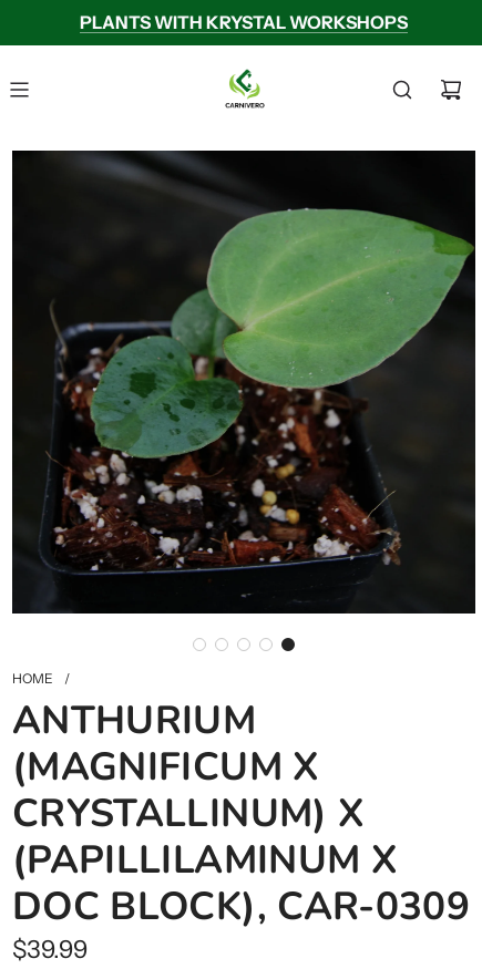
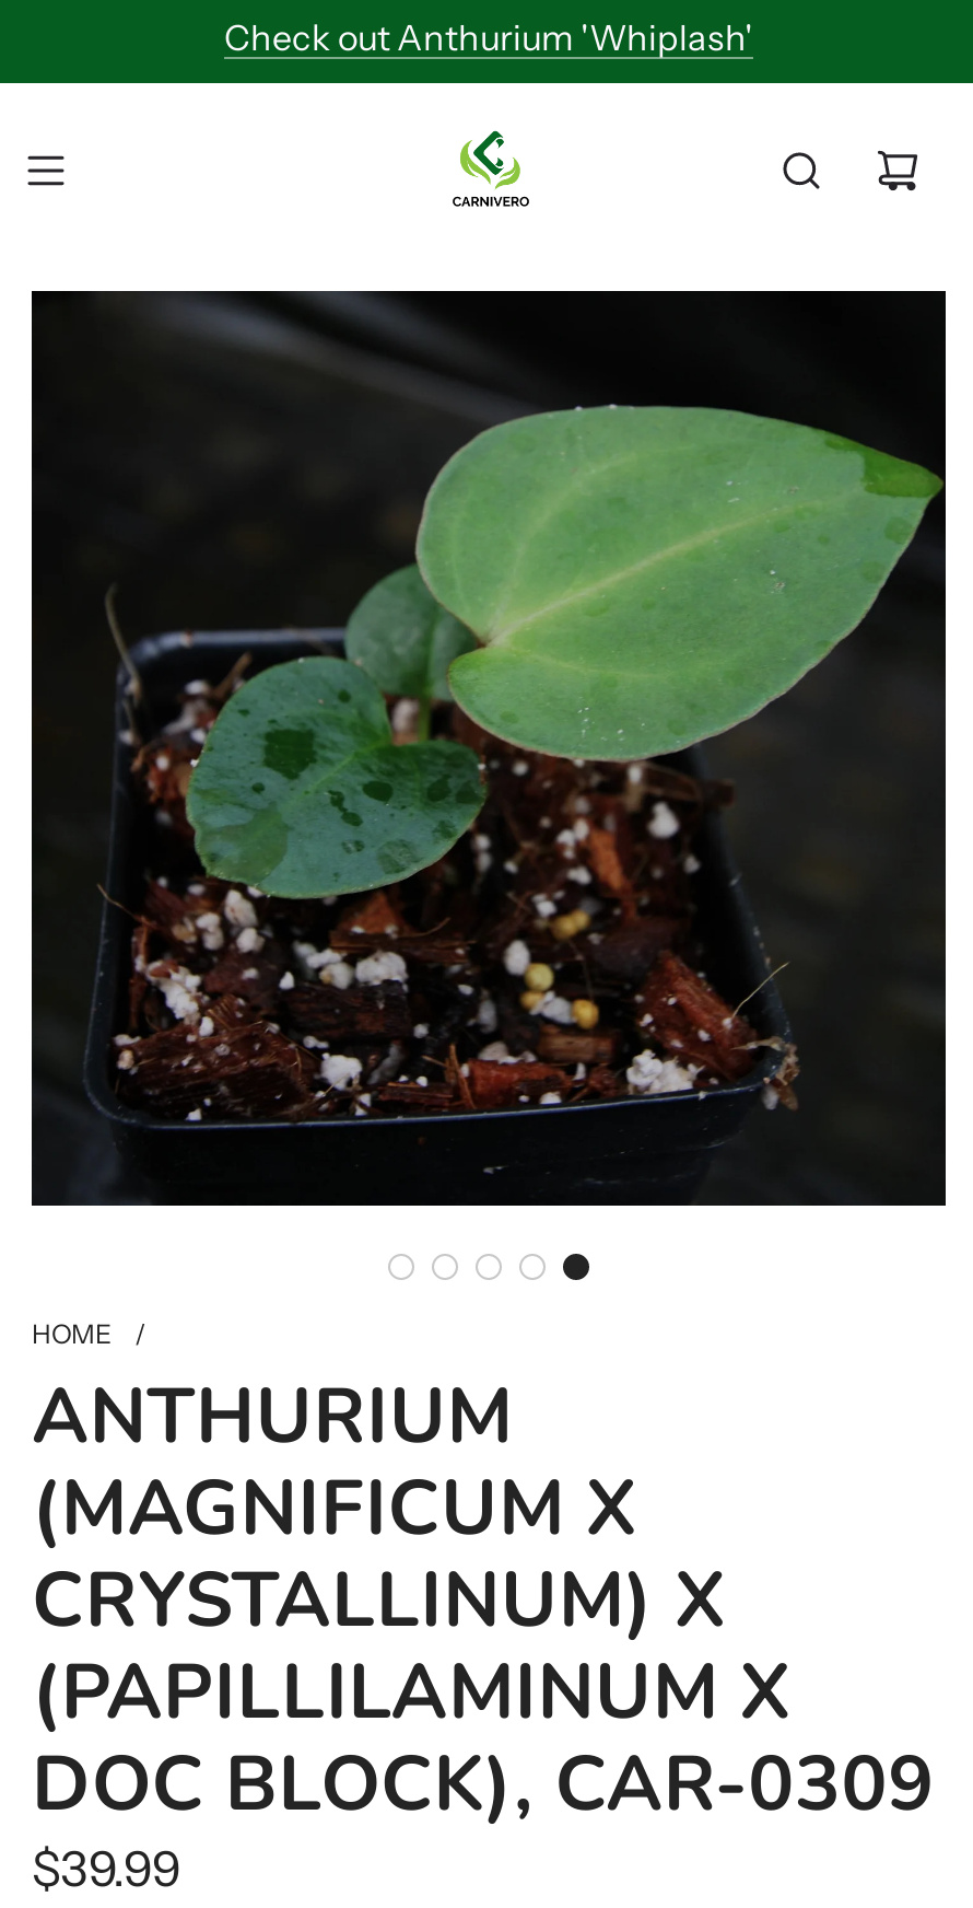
[80,11,408,33] PLANTS WITH KRYSTAL WORKSHOPS -> [224,15,753,59] Check out Anthurium 'Whiplash'

